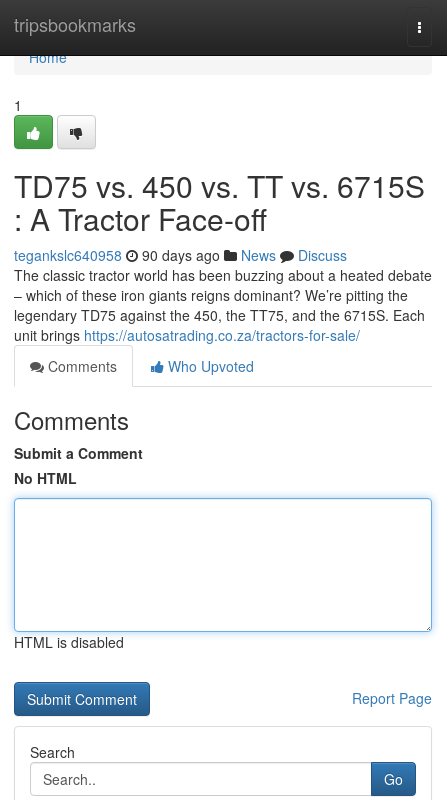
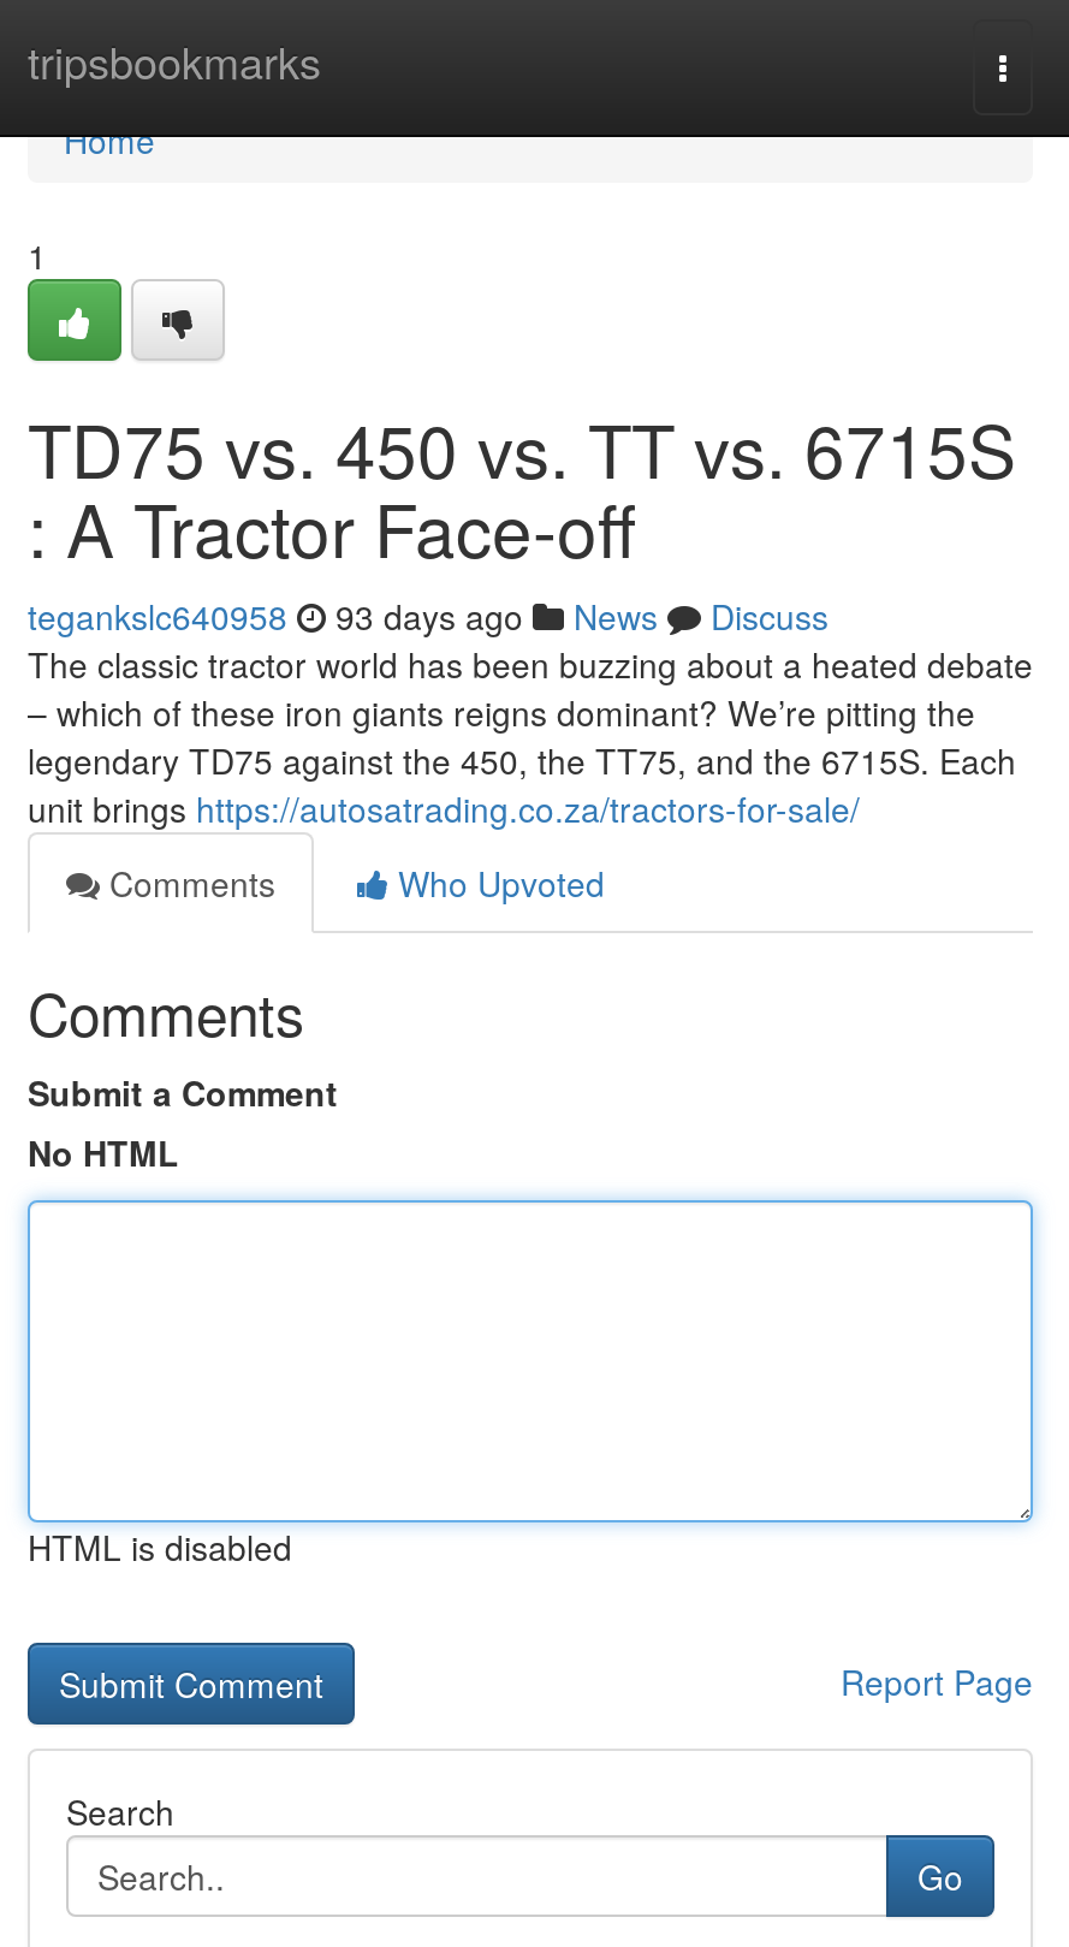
[14,245,347,265] tegankslc640958 90 days ago News Discuss -> [28,592,829,640] tegankslc640958 93 days ago News Discuss

